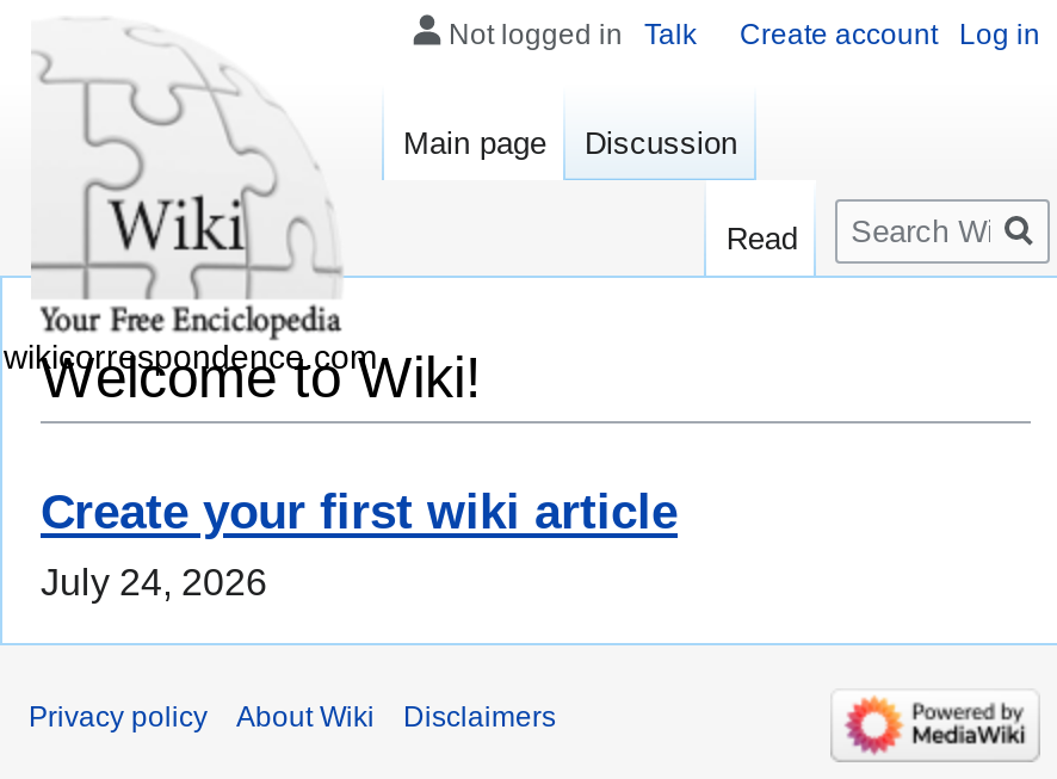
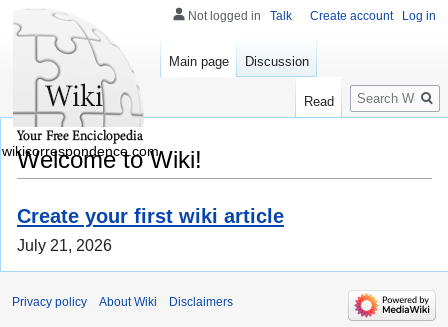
[41,563,267,603] July 24, 2026 -> [17,237,112,254] July 21, 2026

